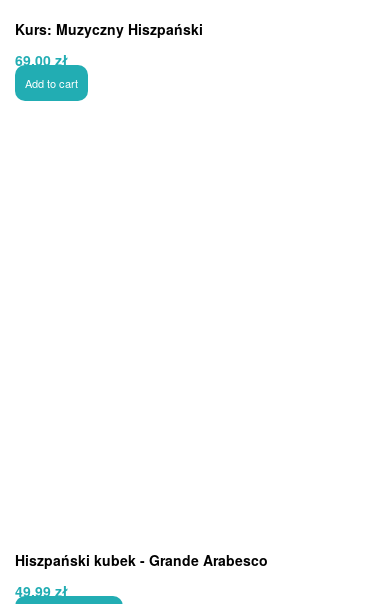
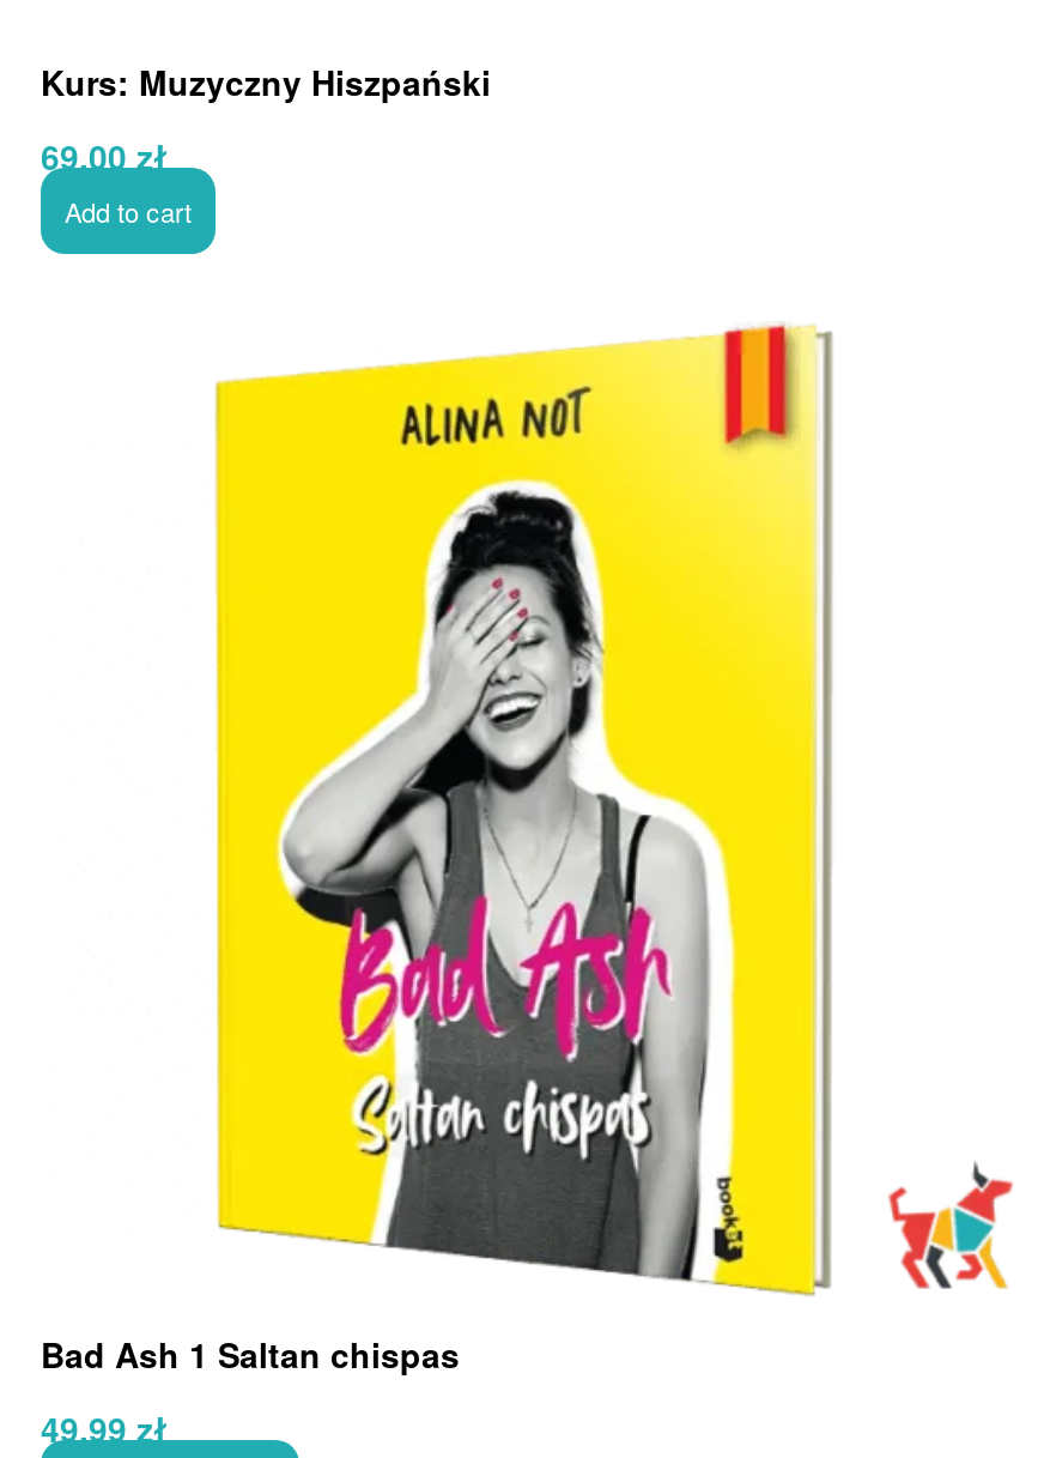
none -> [213,322,833,1297] [image]
none -> [888,1163,1013,1290] [image]
[15,550,268,570] Hiszpański kubek - Grande Arabesco -> [41,1329,460,1377] Bad Ash 1 Saltan chispas

